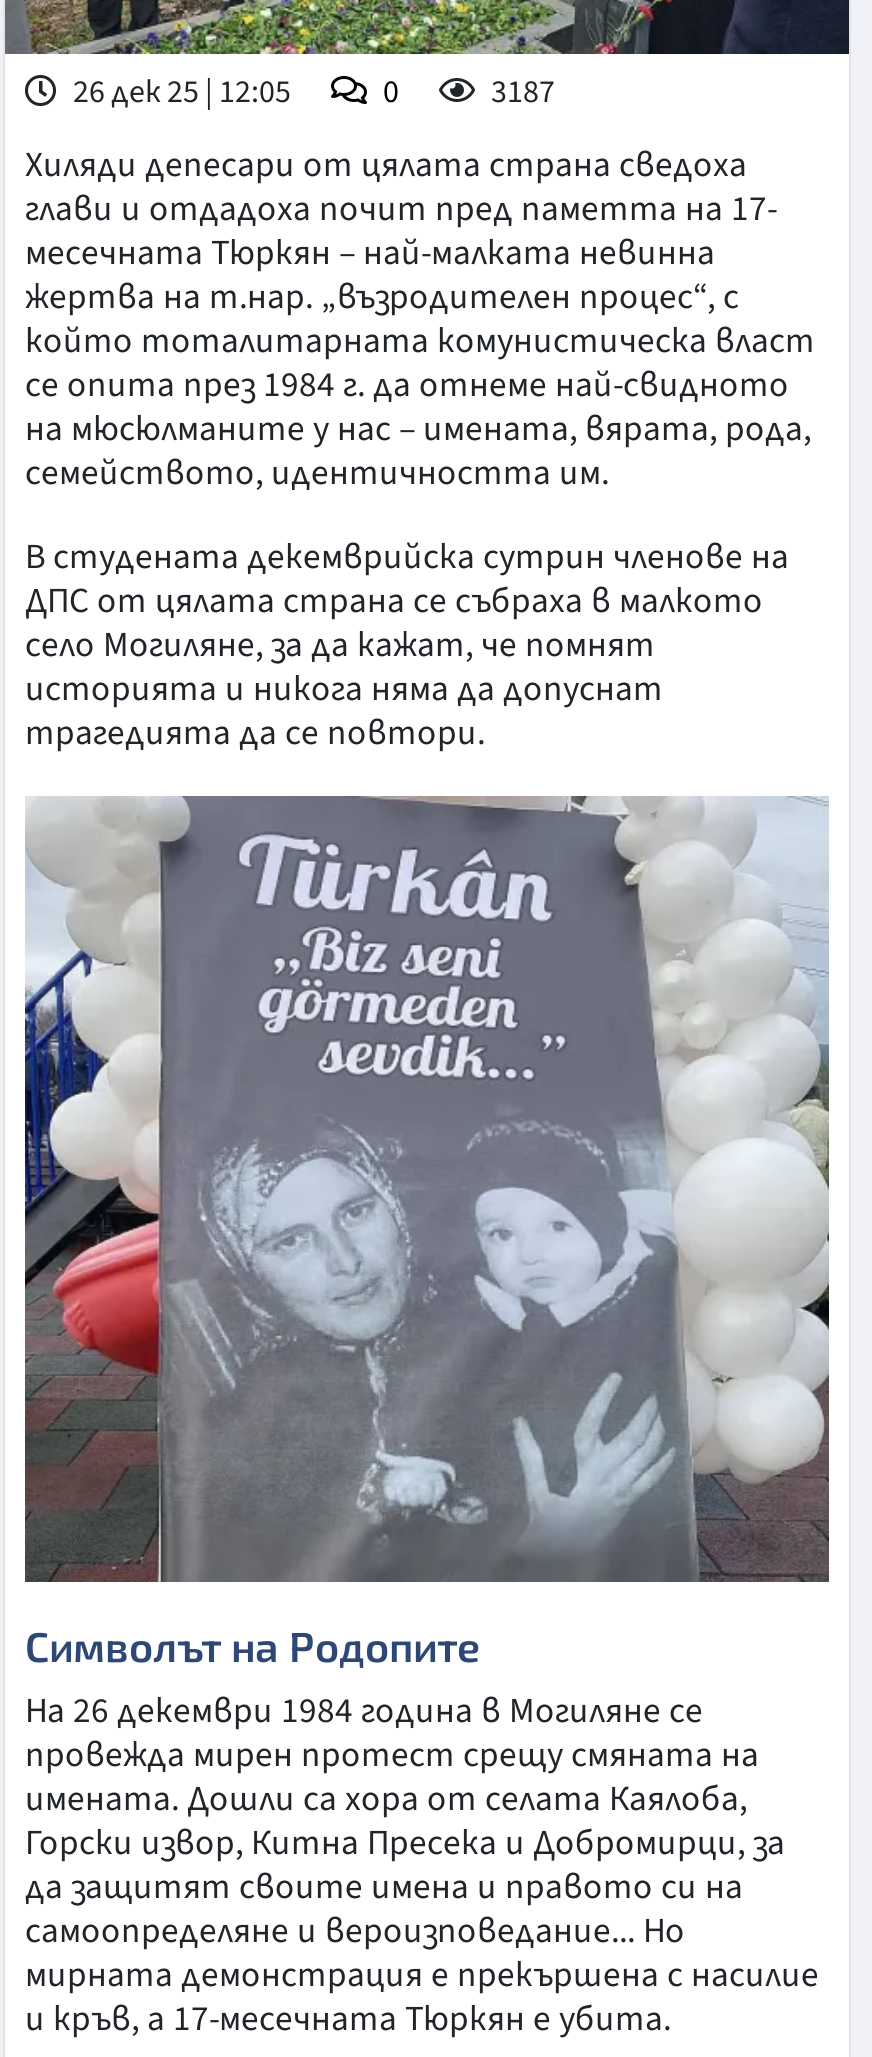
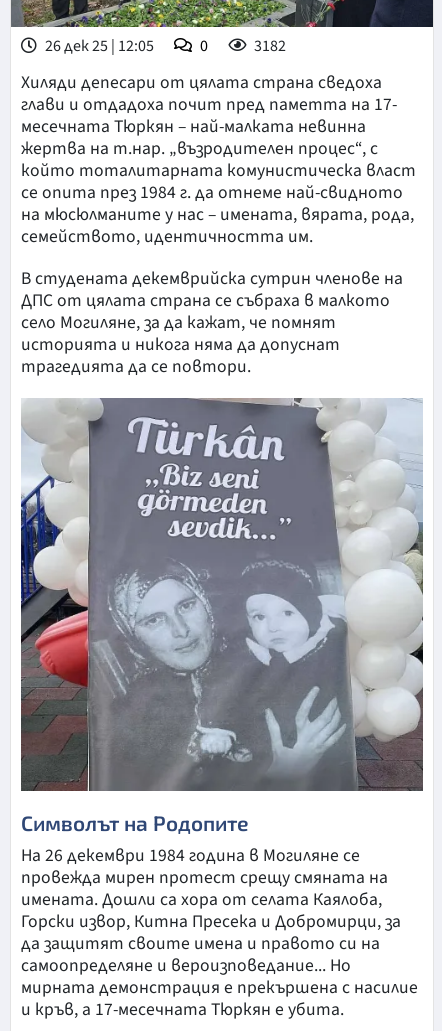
[485,70,555,114] 3187 -> [251,35,286,57] 3182

